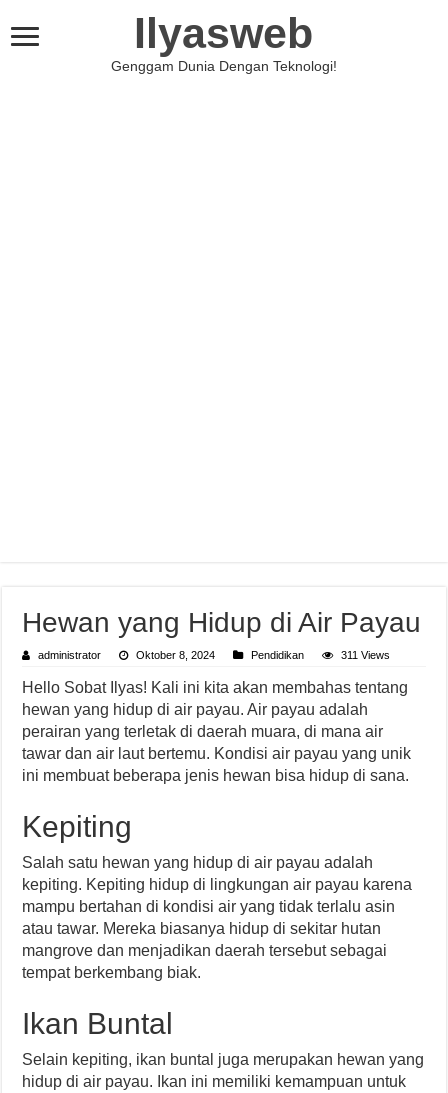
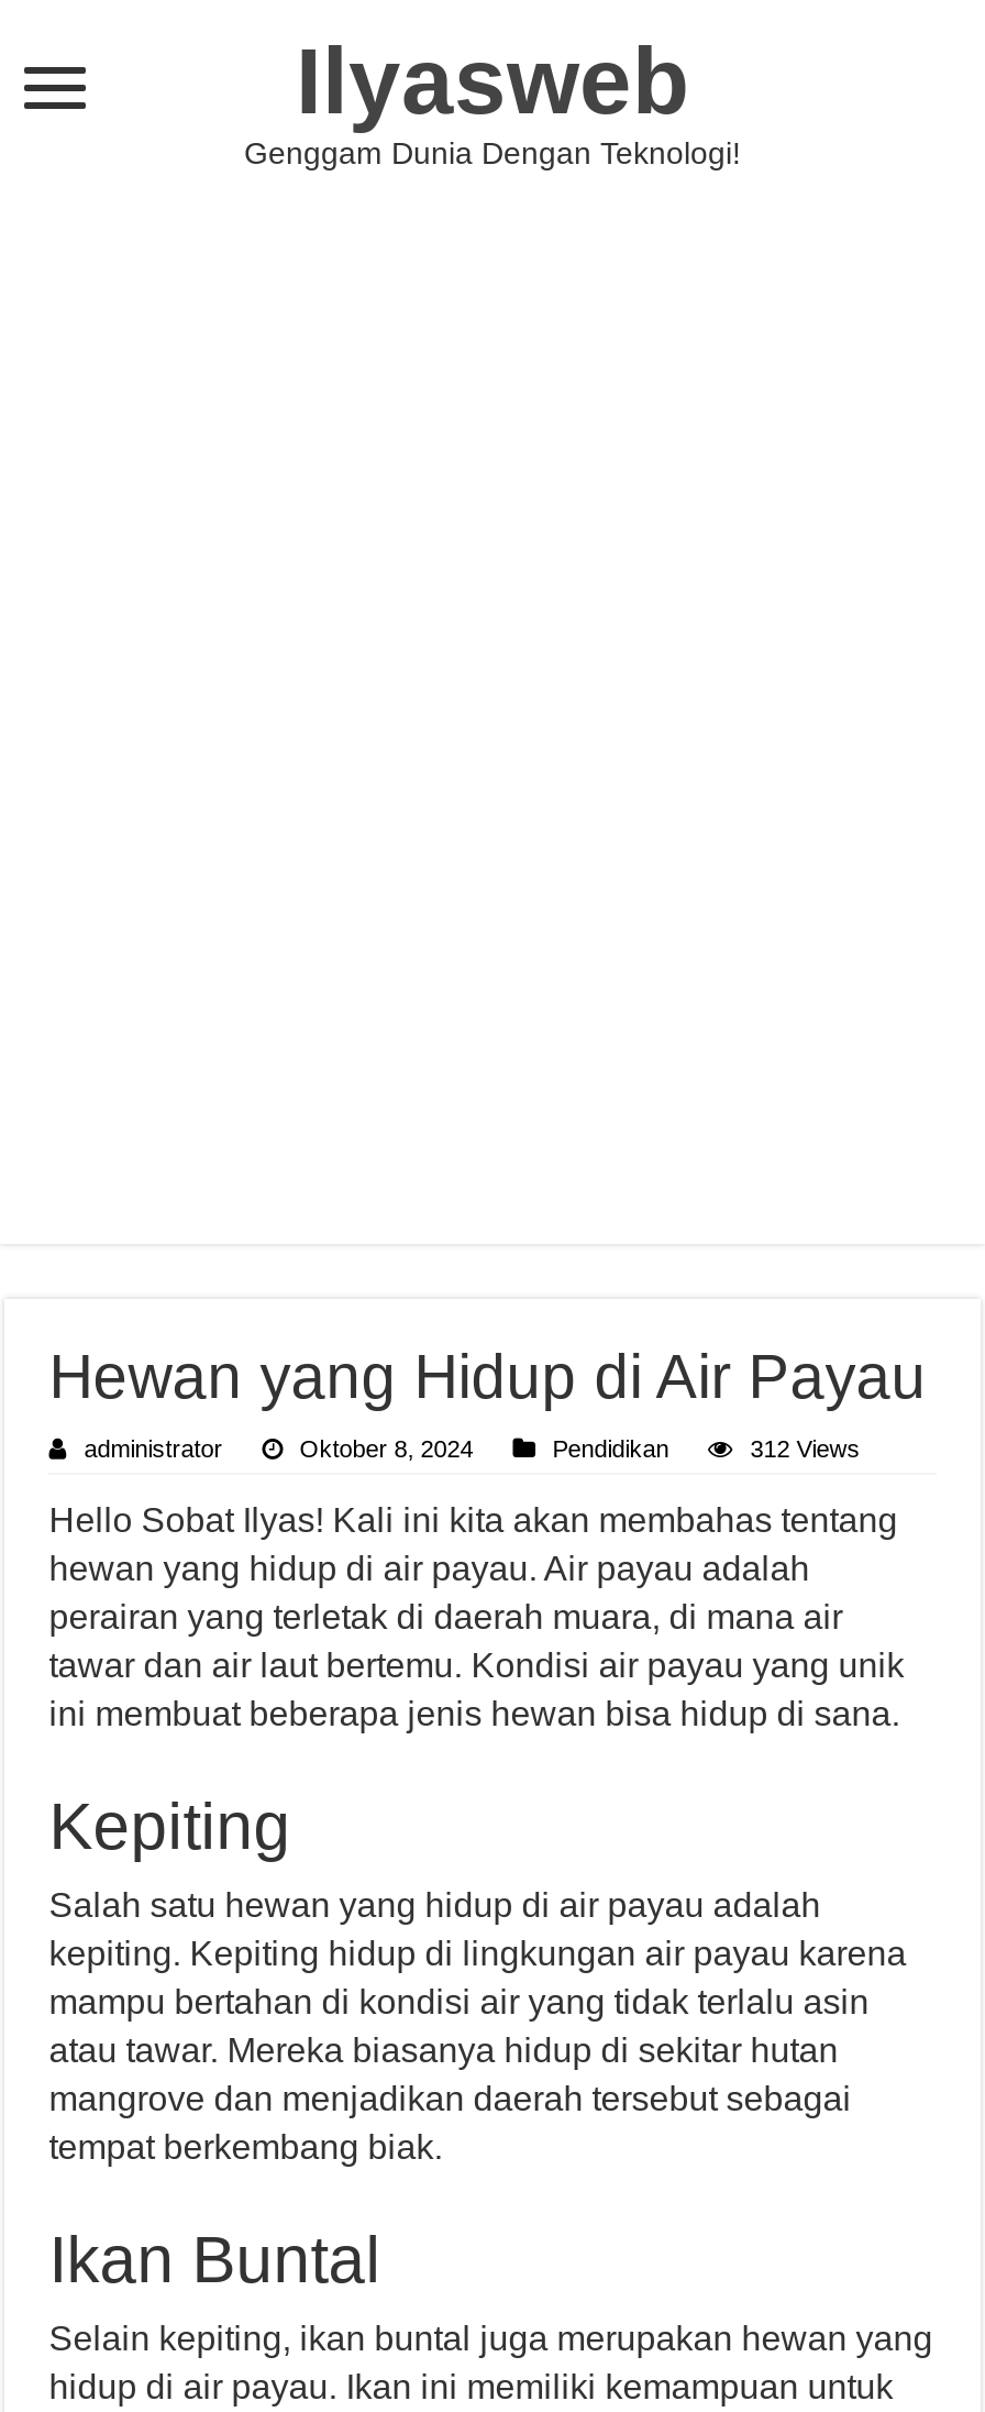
[341,649,390,661] 311 Views -> [750,1435,860,1462] 312 Views

